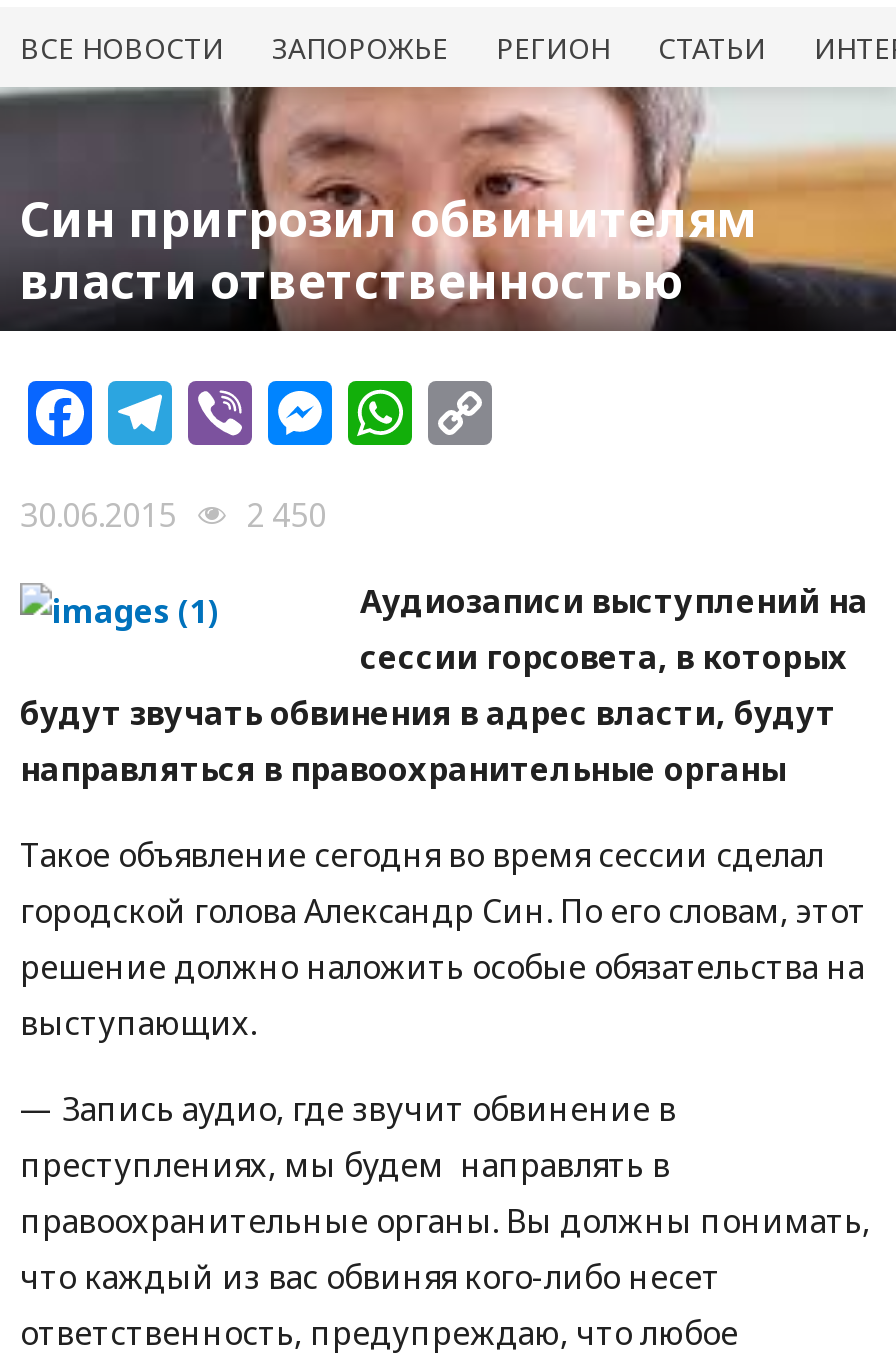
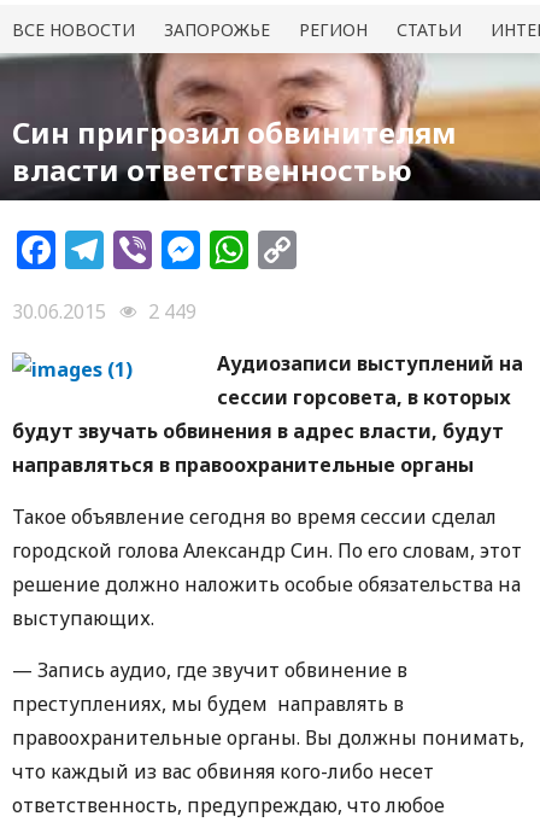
[20,492,326,536] 30.06.2015 2 450 -> [12,298,196,324] 30.06.2015 2 449

